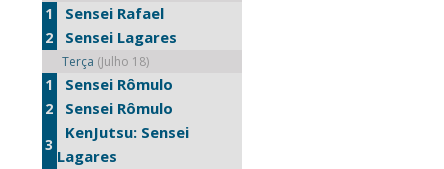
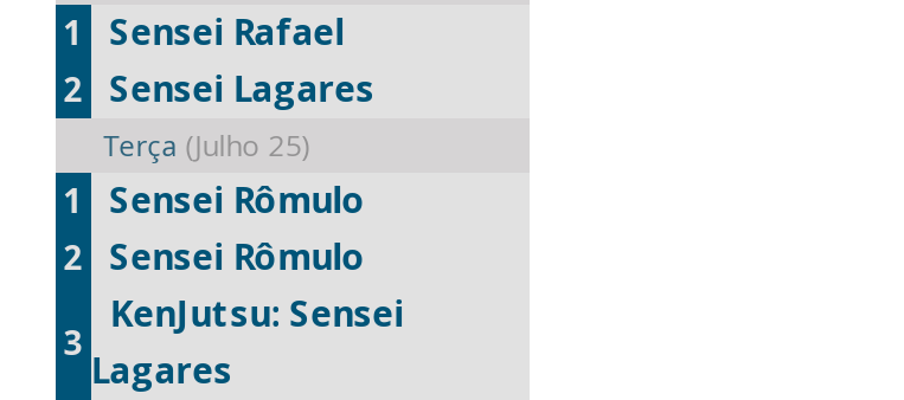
[62,53,149,70] Terça (Julho 18) -> [103,125,309,165] Terça (Julho 25)

